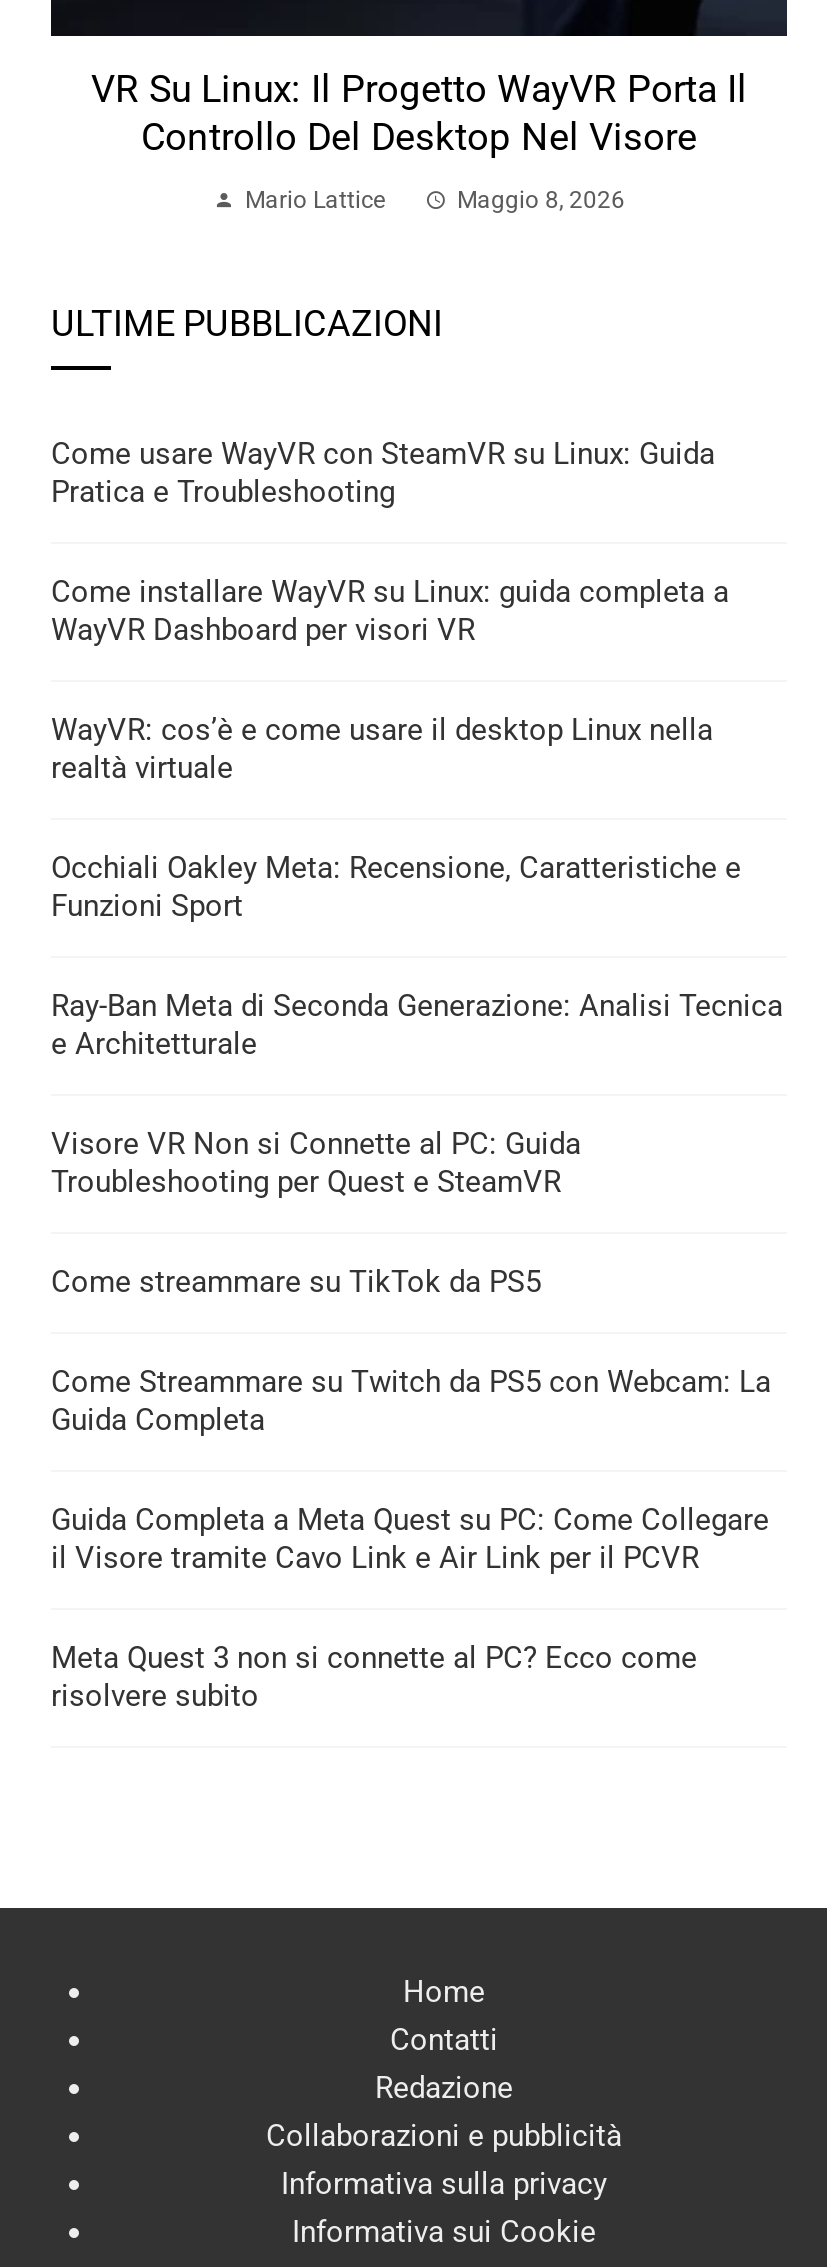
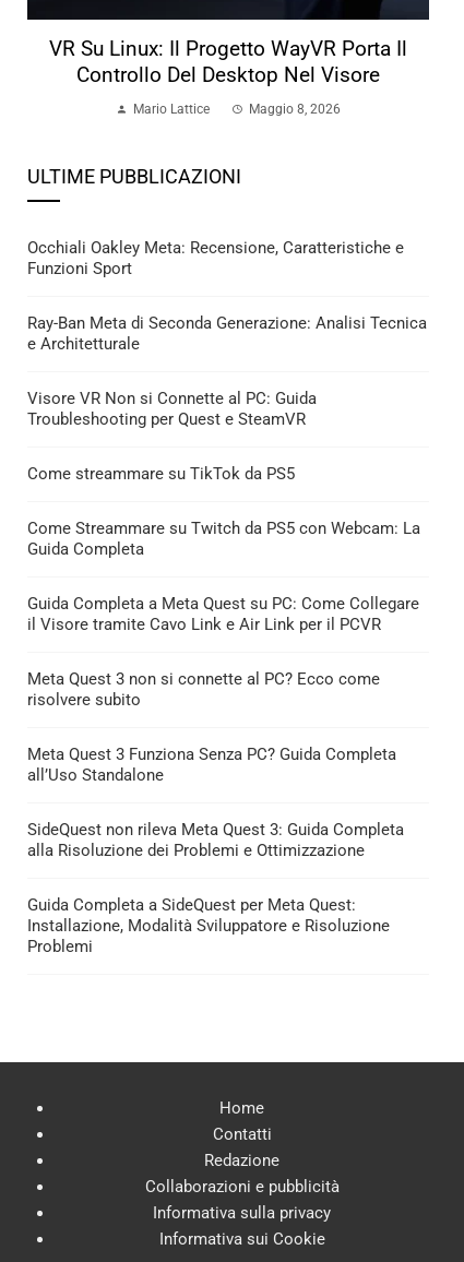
[51,436,729,786] Come usare WayVR con SteamVR su Linux: Guida | Pratica e Troubleshooting | Come installare WayVR su Linux: guida completa a | WayVR Dashboard per visori VR | WayVR: cos’è e come usare il desktop Linux nella | realtà virtuale -> none
moved [51,850,783,1714] -> [27,238,427,710]: Occhiali Oakley Meta: Recensione, Caratteristiche e | Funzioni Sport | Ray-Ban Meta di Seconda Generazione: Analisi Tecnica | ... | Meta Quest 3 non si connette al PC? Ecco come | risolvere subito
none -> [27,745,404,956] Meta Quest 3 Funziona Senza PC? Guida Completa | all’Uso Standalone | SideQuest non rileva Meta Quest 3: Guida Completa | alla Risoluzione dei Problemi e Ottimizzazione | Guida Completa a SideQuest per Meta Quest: | Installazione, Modalità Sviluppatore e Risoluzione | Problemi

